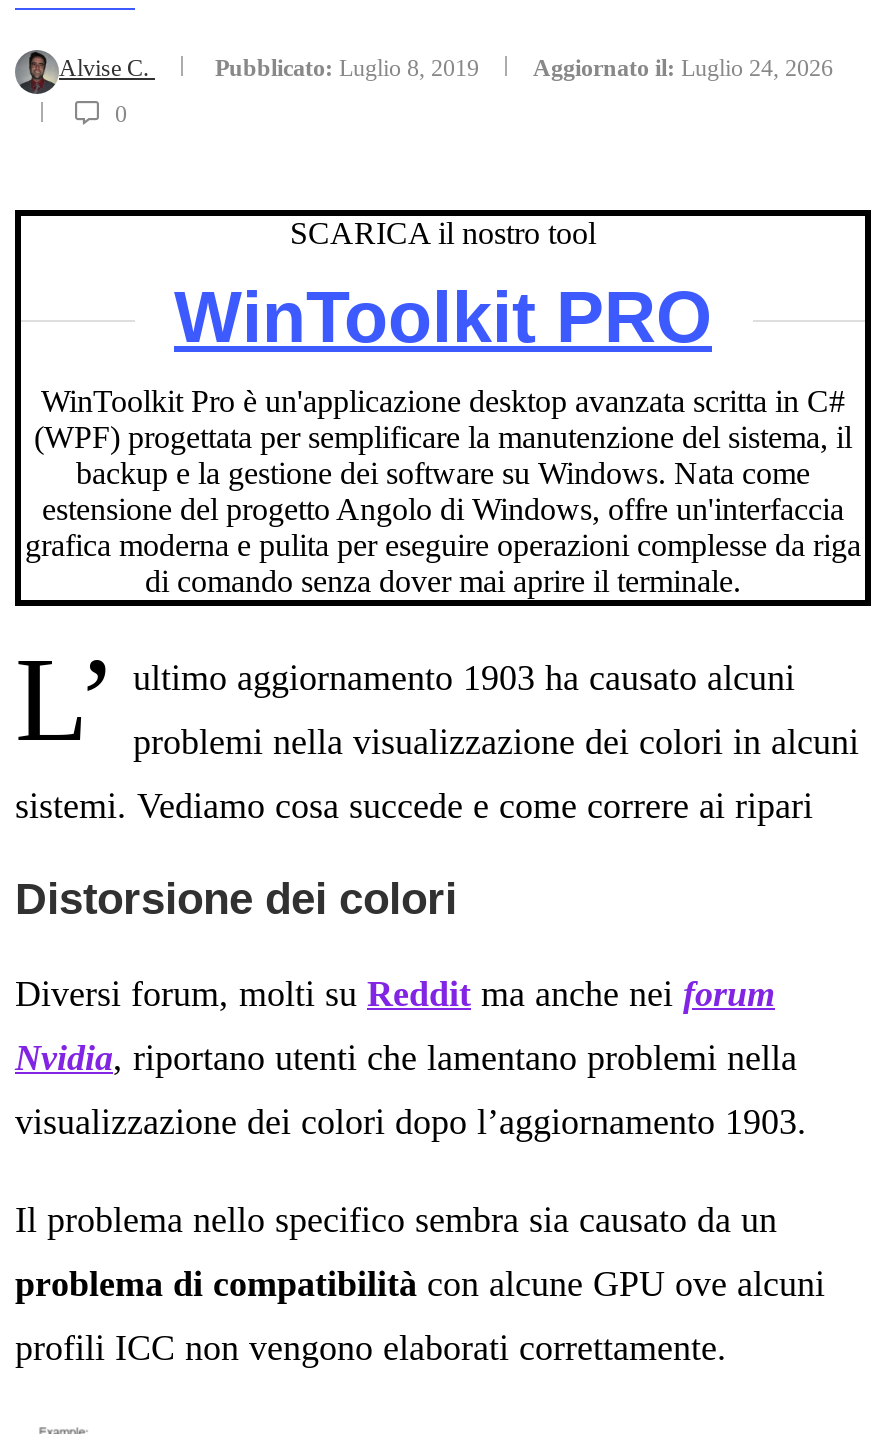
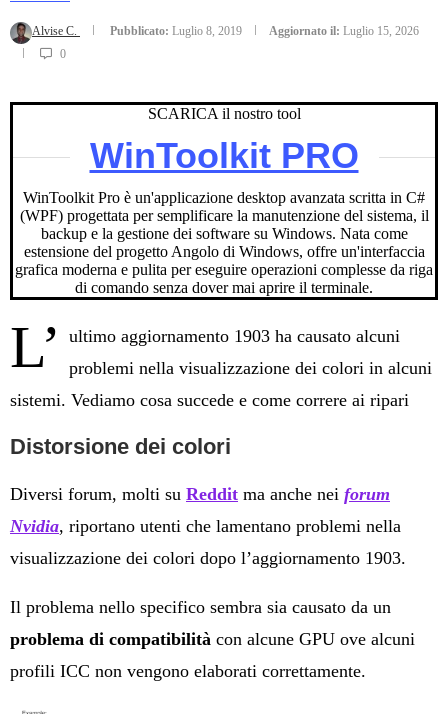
[533,55,833,83] Aggiornato il: Luglio 24, 2026 -> [269,24,419,38] Aggiornato il: Luglio 15, 2026

